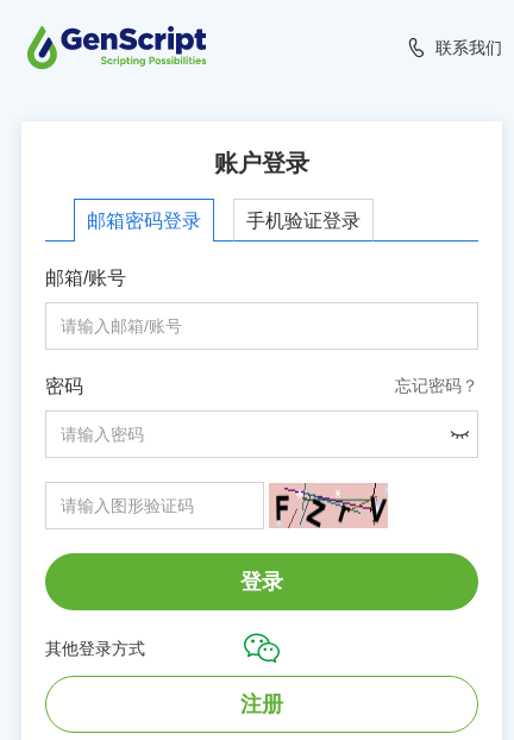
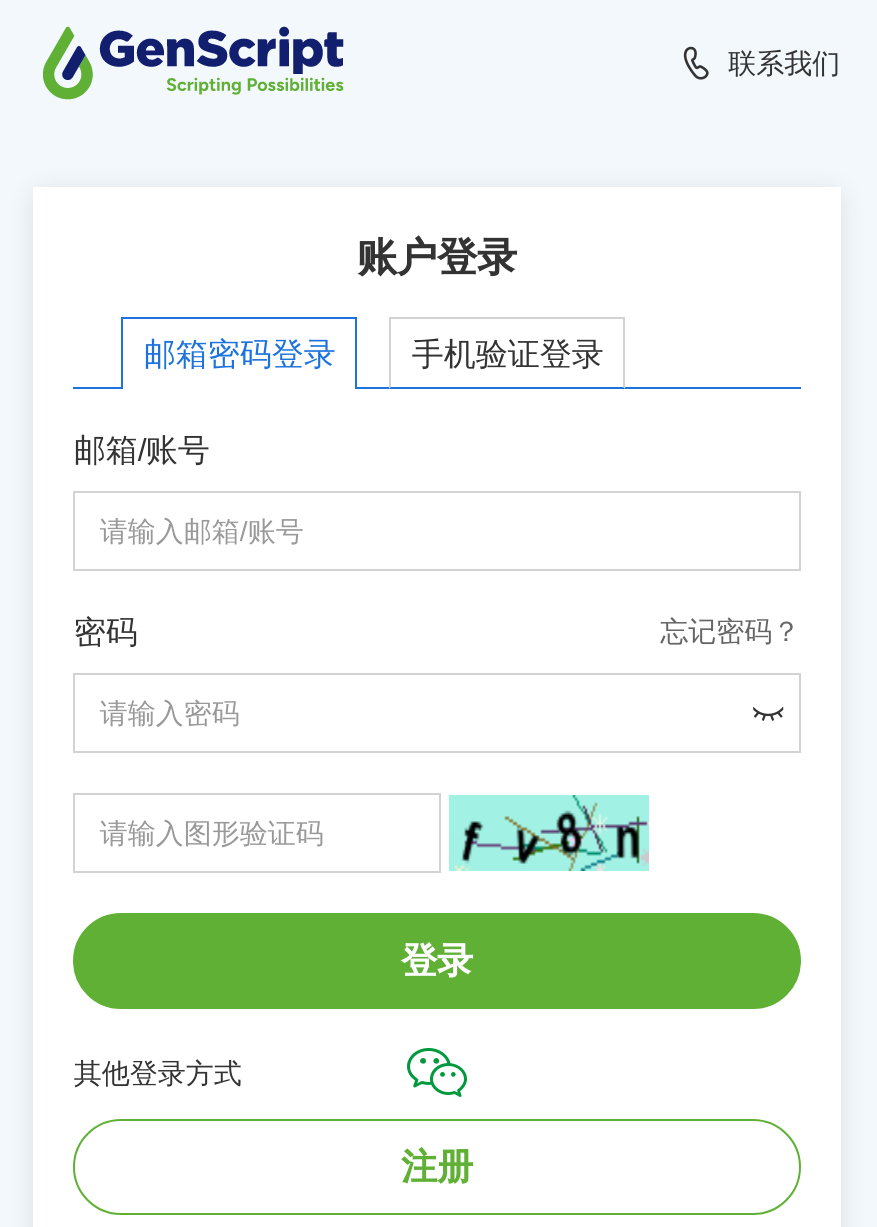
[269,482,388,529] [image] -> [449,793,649,873] [image]

